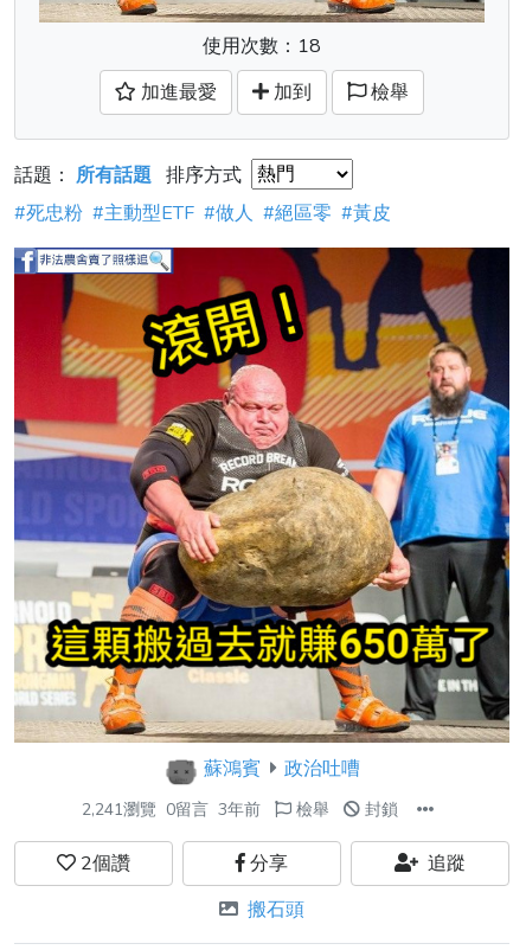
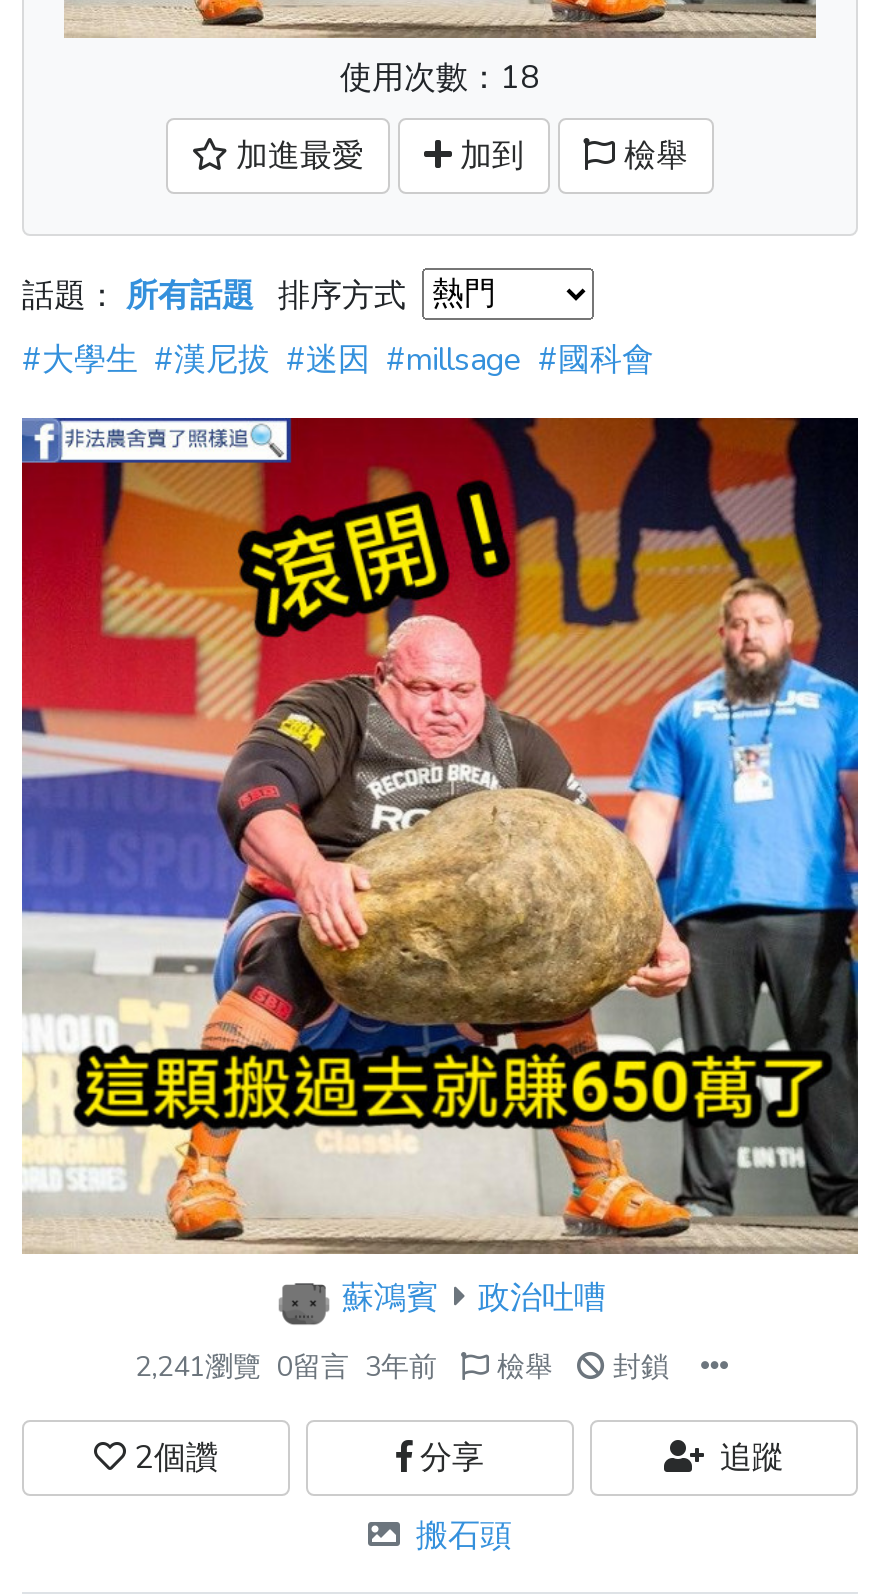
[14,200,391,226] #死忠粉 #主動型ETF #做人 #絕區零 #黃皮 -> [22,338,654,382] #大學生 #漢尼拔 #迷因 #millsage #國科會

